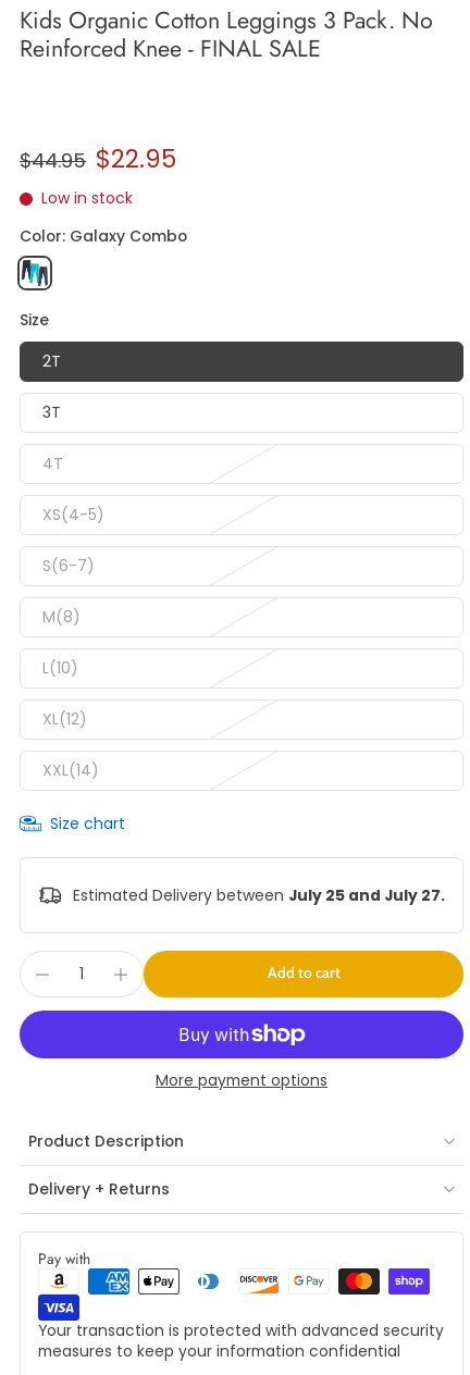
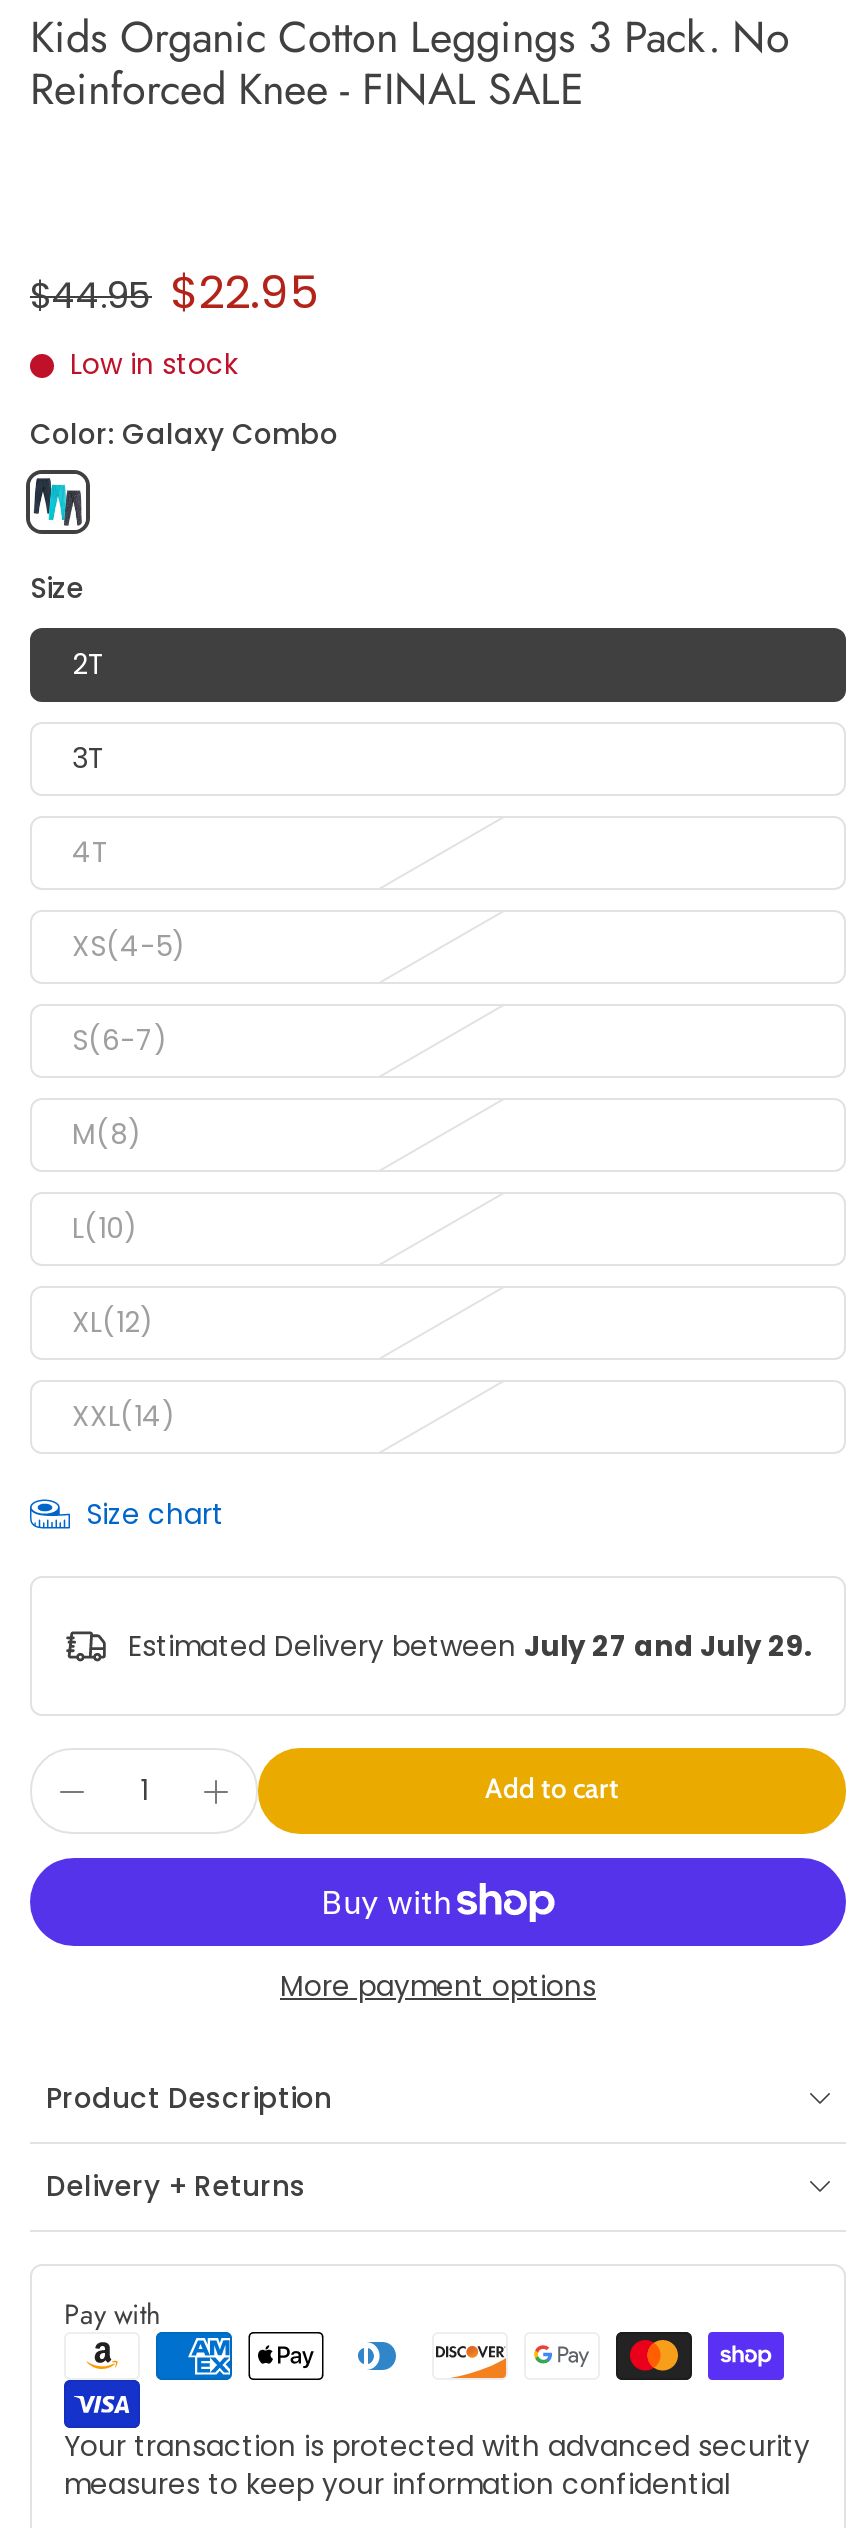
[73,884,445,906] Estimated Delivery between July 25 and July 27. -> [128,1626,812,1666] Estimated Delivery between July 27 and July 29.

